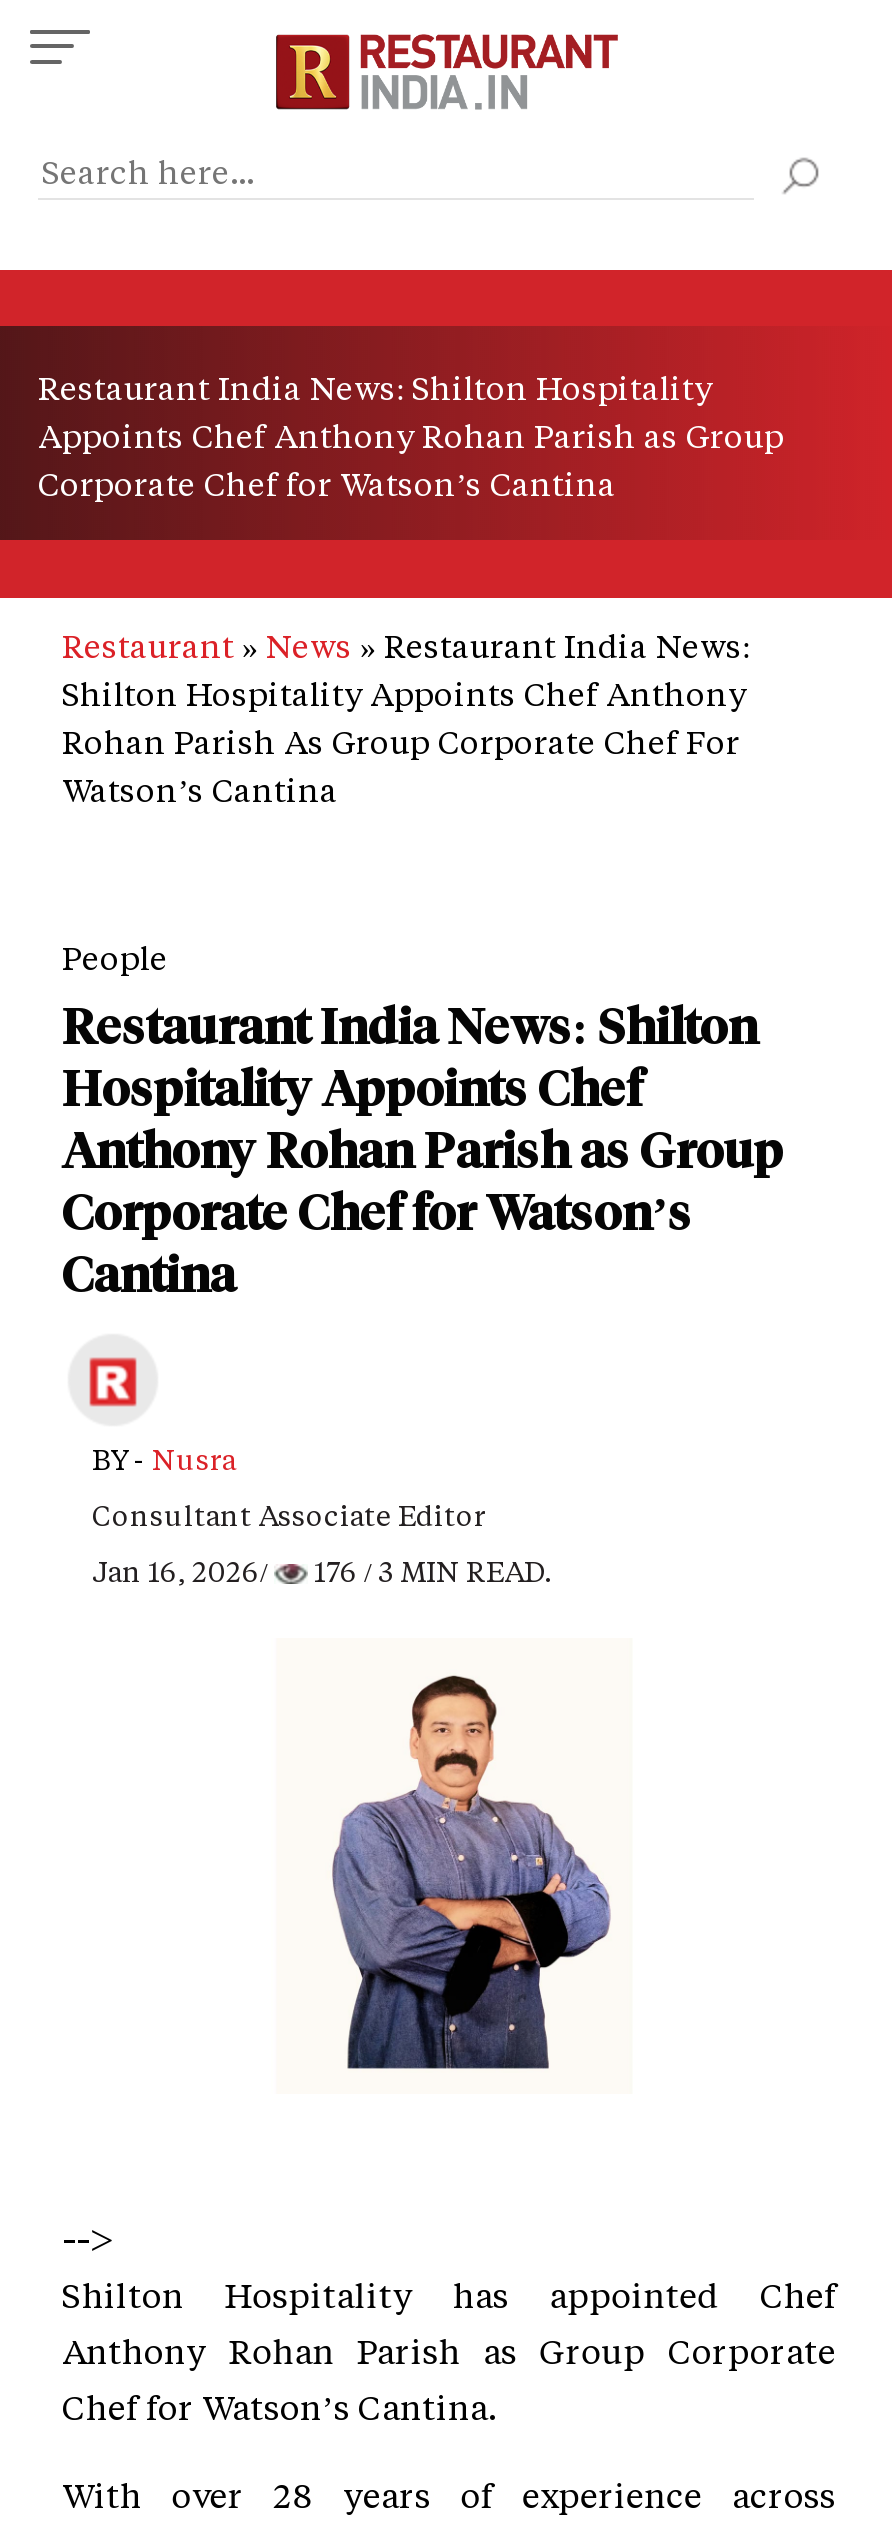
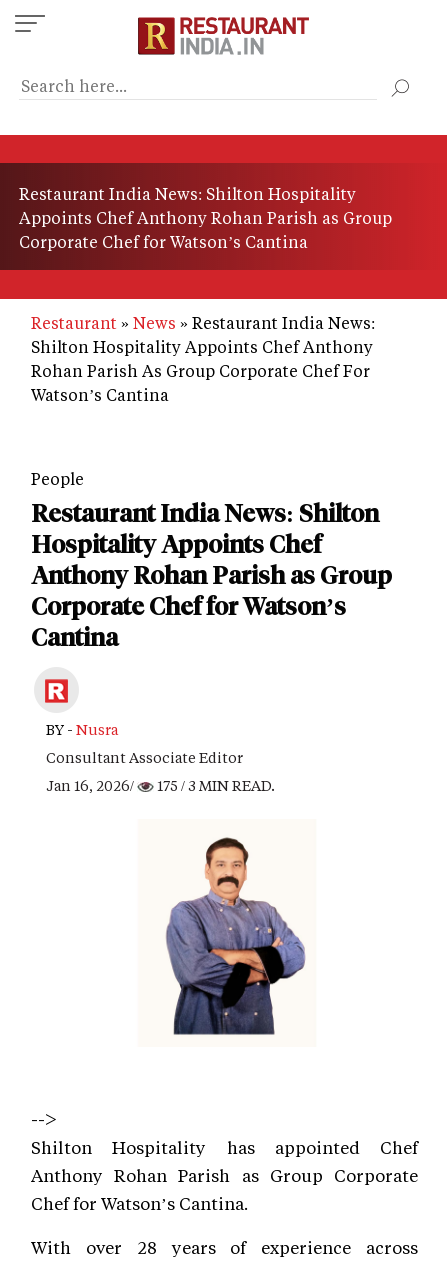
[92,1552,552,1590] Jan 16, 2026/ 176 / 3 MIN READ. -> [46,776,275,795] Jan 16, 2026/ 175 / 3 MIN READ.

